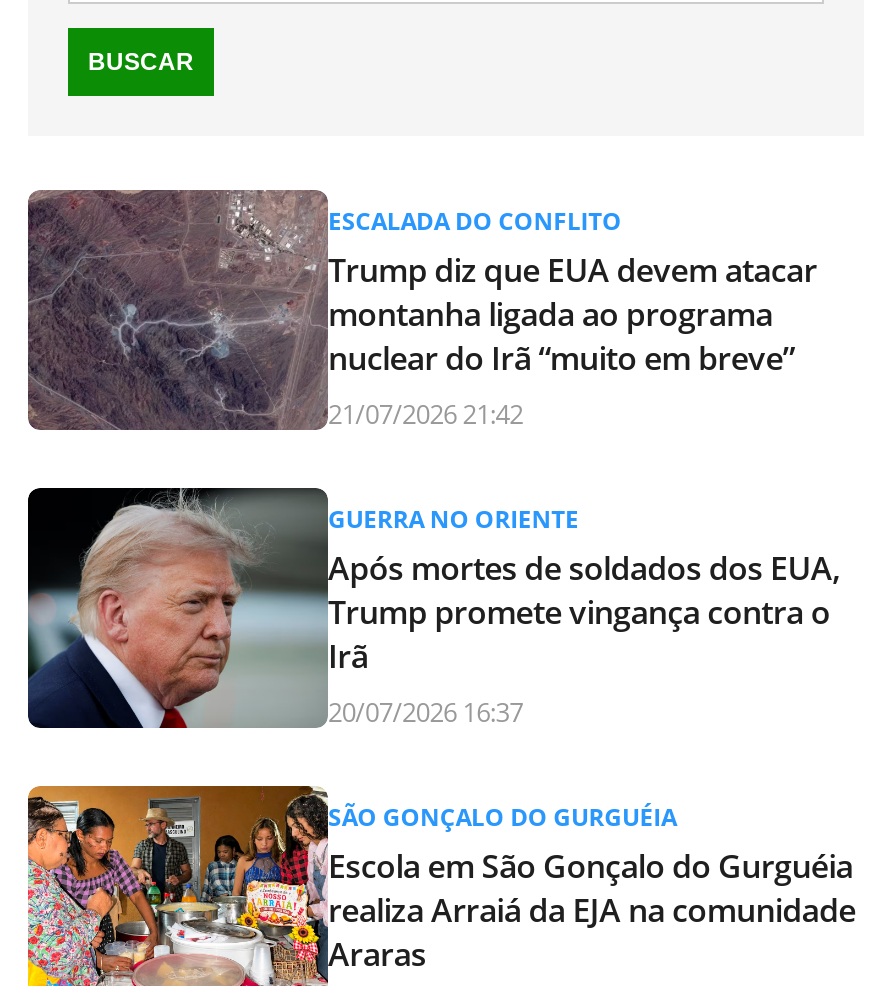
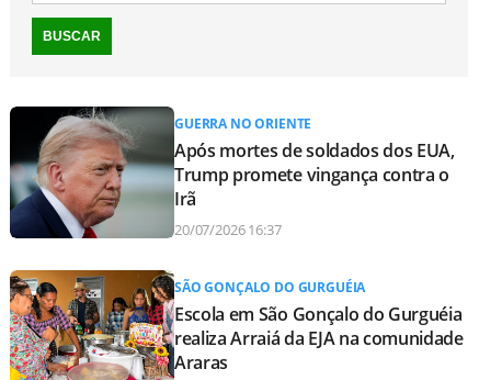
[26,188,817,432] [image] | ESCALADA DO CONFLITO | Trump diz que EUA devem atacar | montanha ligada ao programa | nuclear do Irã “muito em breve” | 21/07/2026 21:42 -> none

